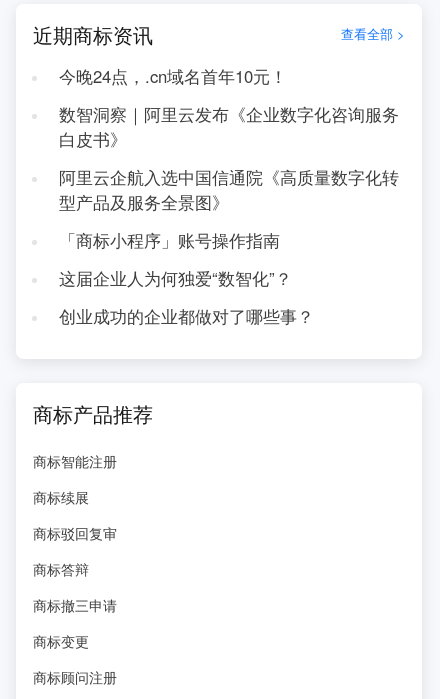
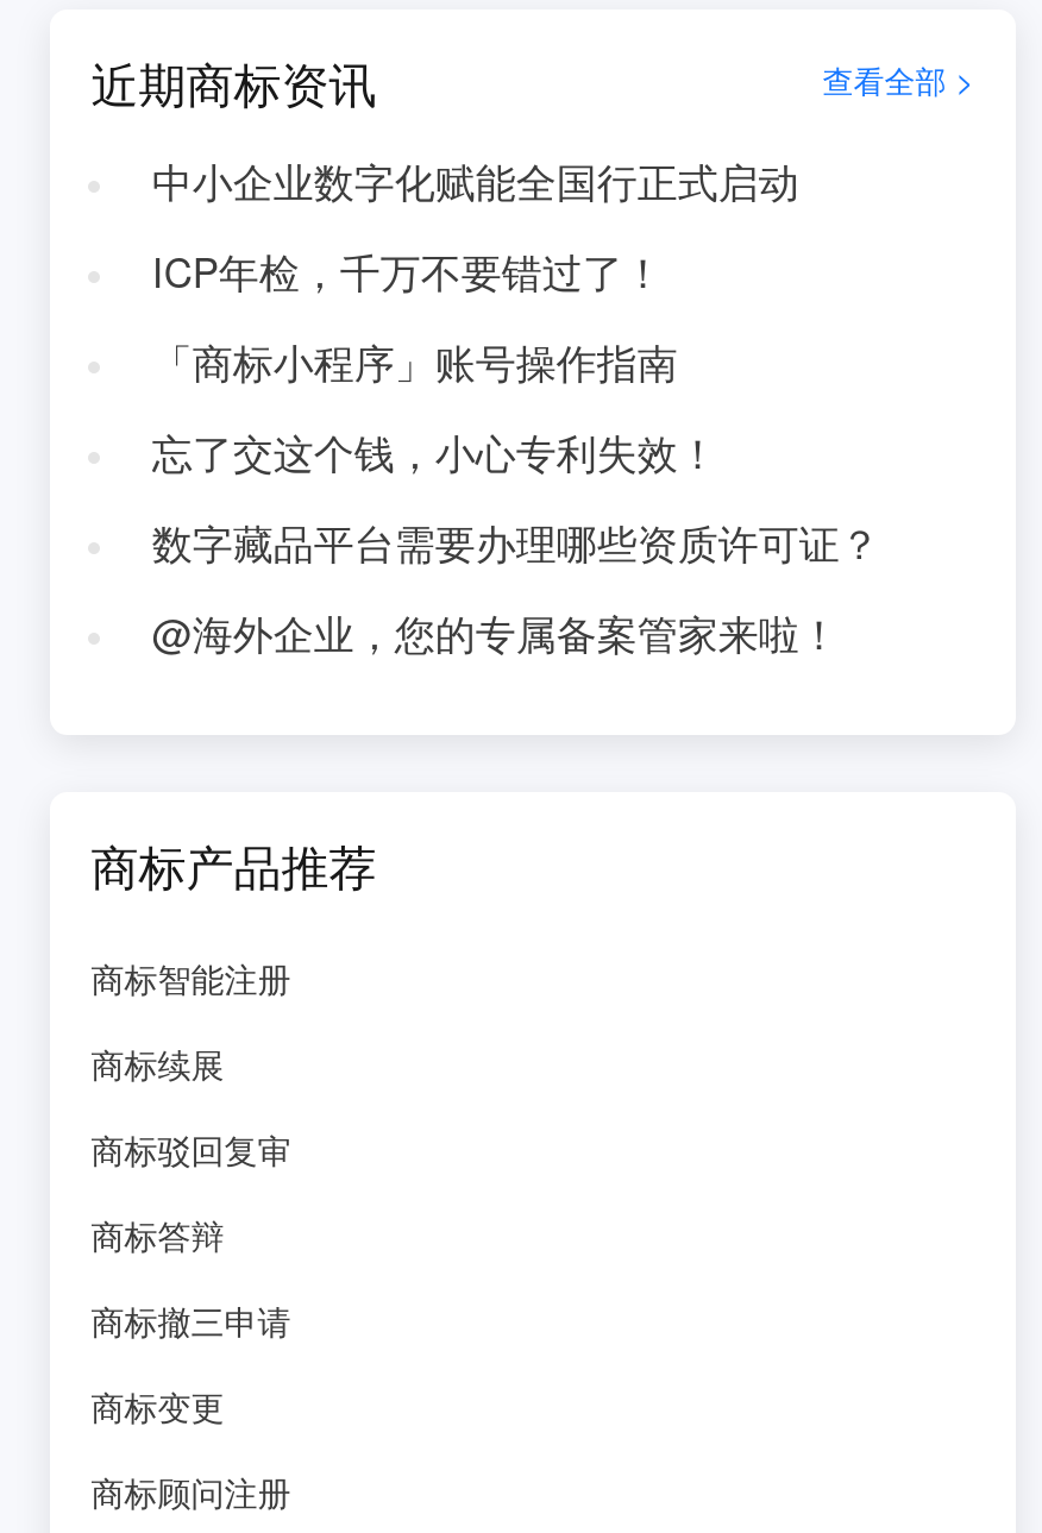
[59,64,399,214] 今晚24点，.cn域名首年10元！ | 数智洞察｜阿里云发布《企业数字化咨询服务 | 白皮书》 | 阿里云企航入选中国信通院《高质量数字化转 | 型产品及服务全景图》 -> [152,152,799,300] 中小企业数字化赋能全国行正式启动 | ICP年检，千万不要错过了！
moved [59,228,280,252] -> [152,333,678,390]: 「商标小程序」账号操作指南
[59,266,314,328] 这届企业人为何独爱“数智化”？ | 创业成功的企业都做对了哪些事？ -> [152,423,880,661] 忘了交这个钱，小心专利失效！ | 数字藏品平台需要办理哪些资质许可证？ | @海外企业，您的专属备案管家来啦！

